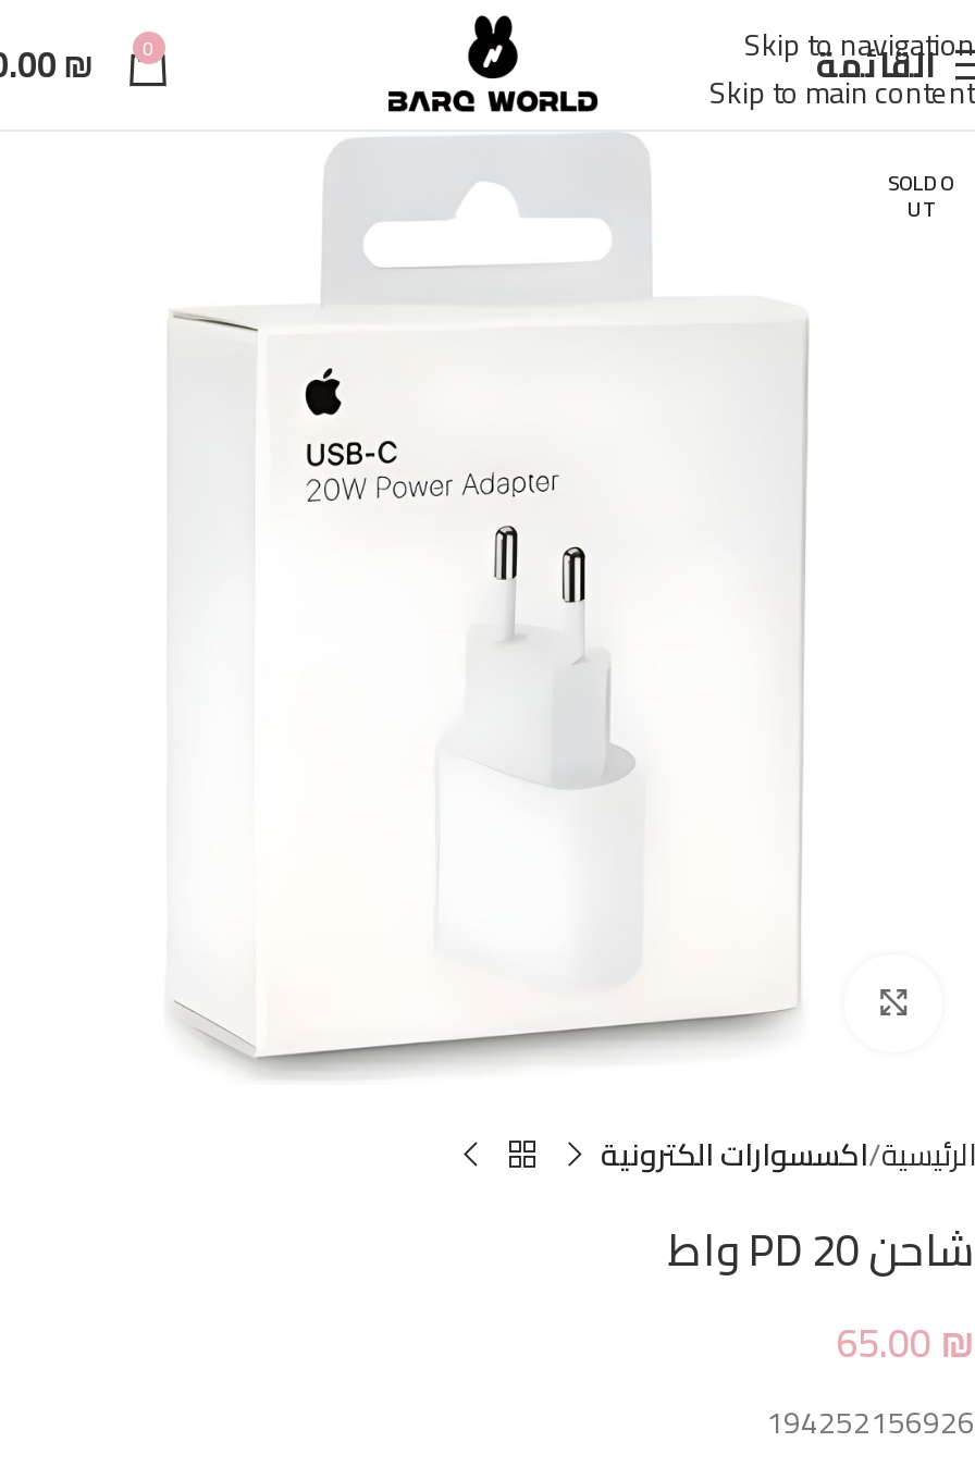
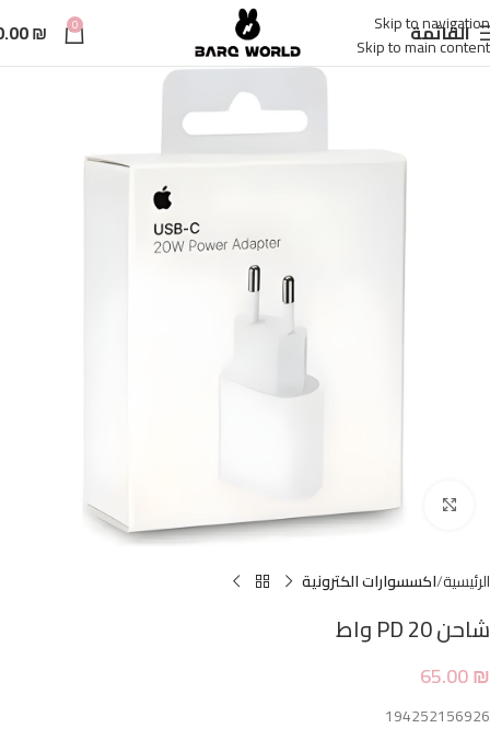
[888,162,953,230] SOLD O | UT -> none

